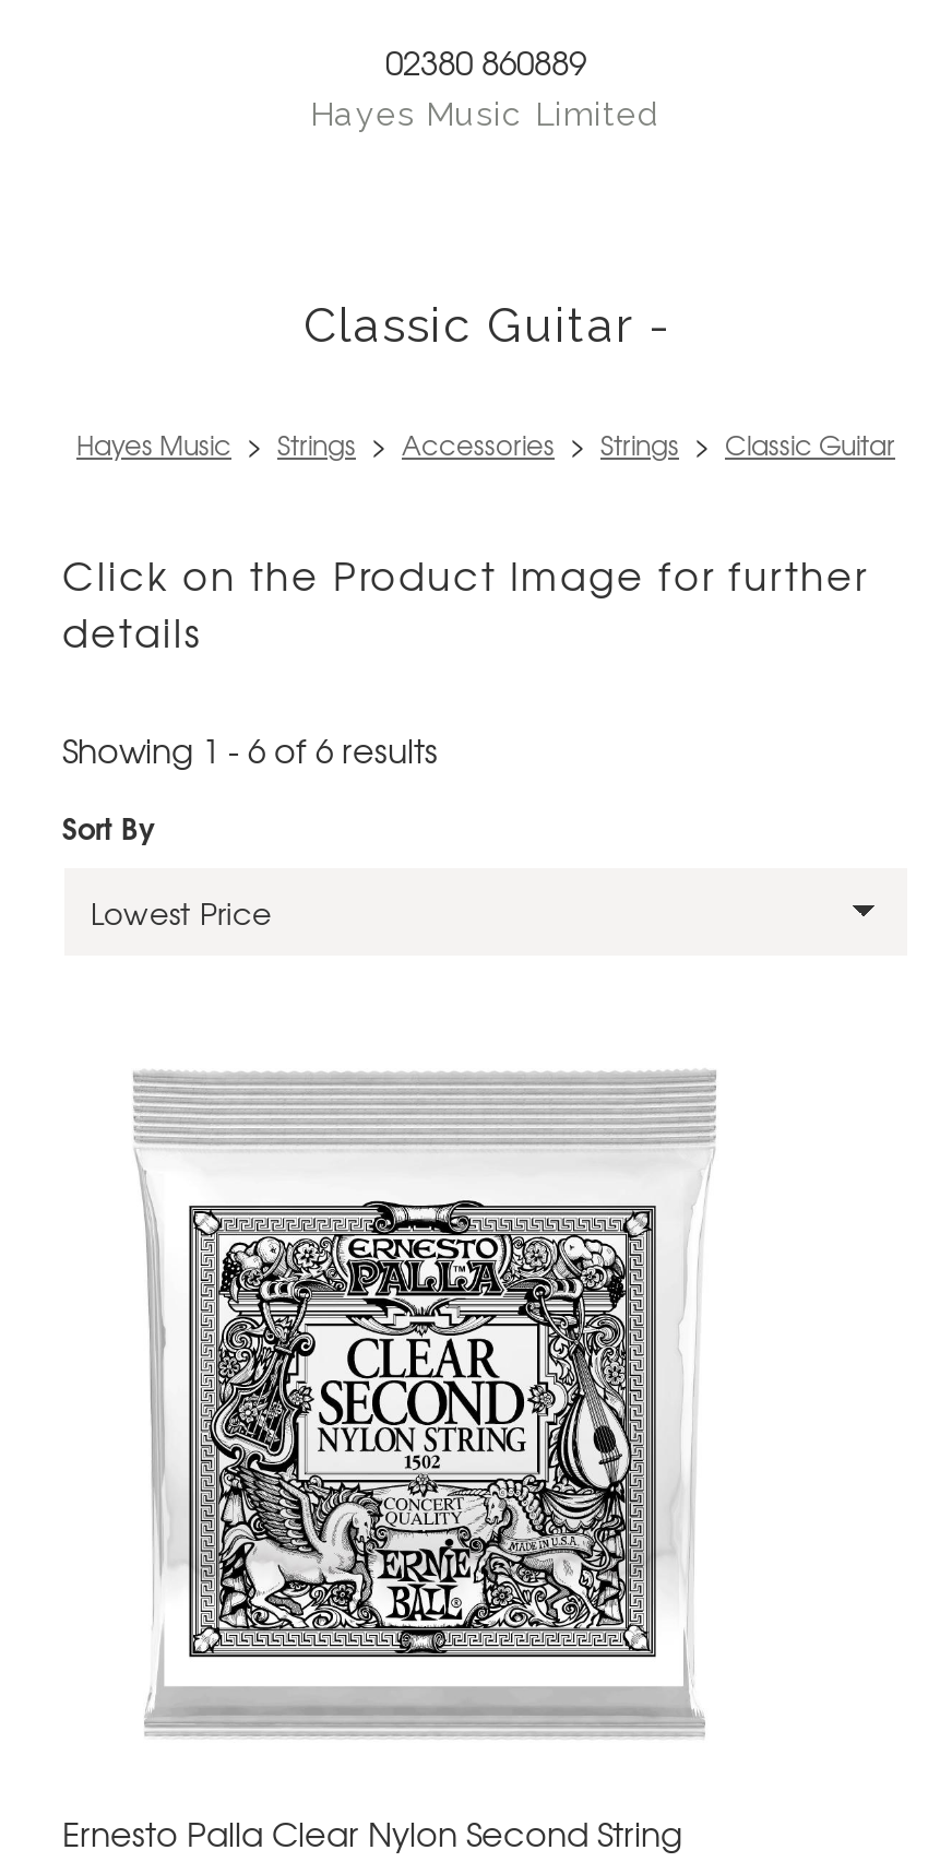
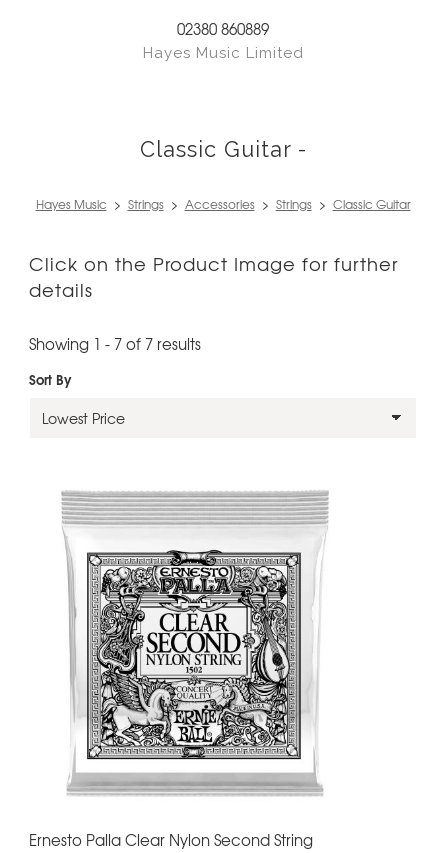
[62,726,438,774] Showing 1 - 6 of 6 results -> [29,333,201,355] Showing 1 - 7 of 7 results

